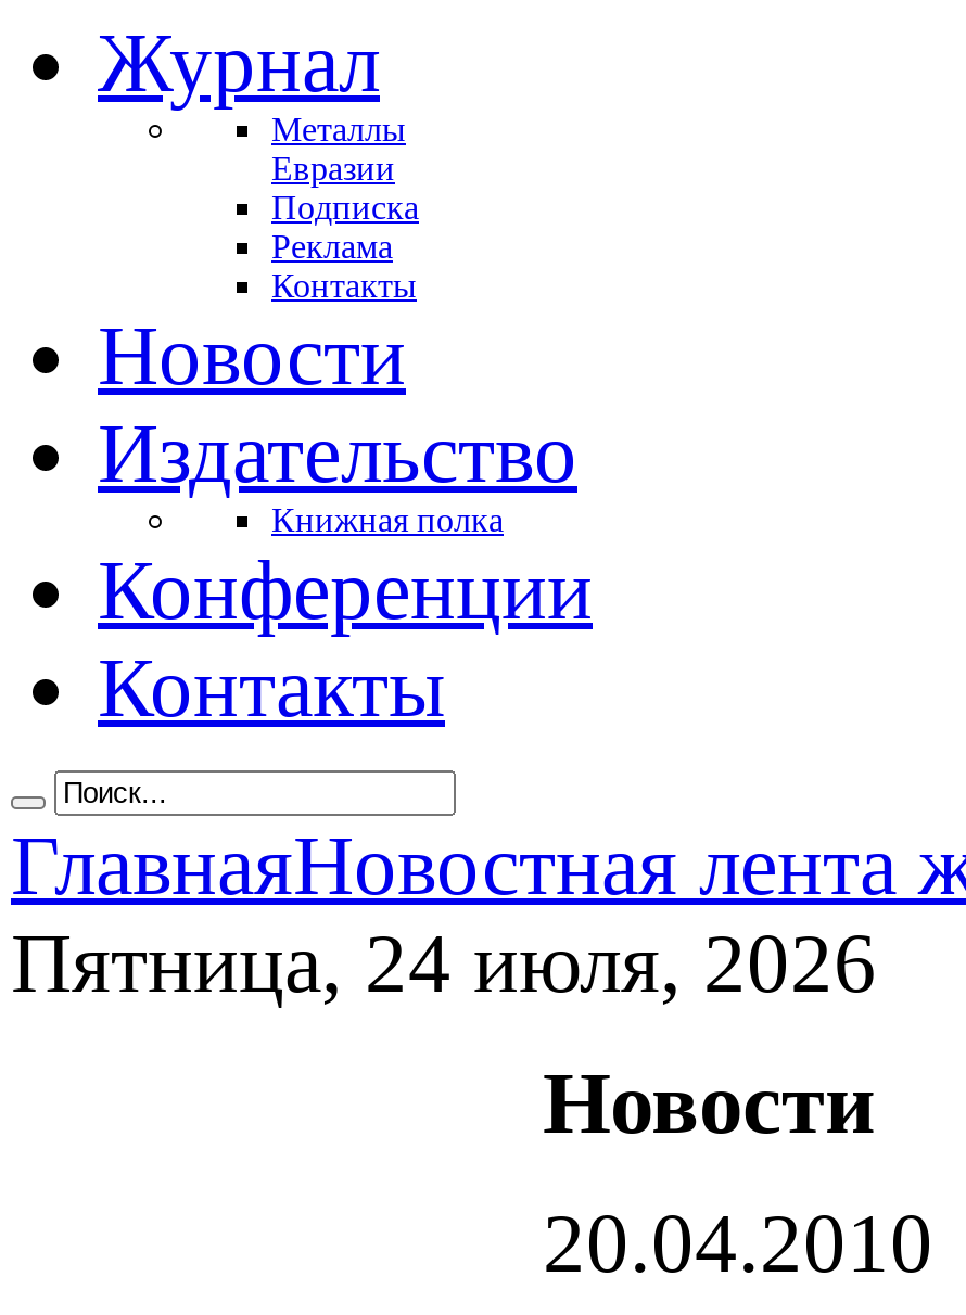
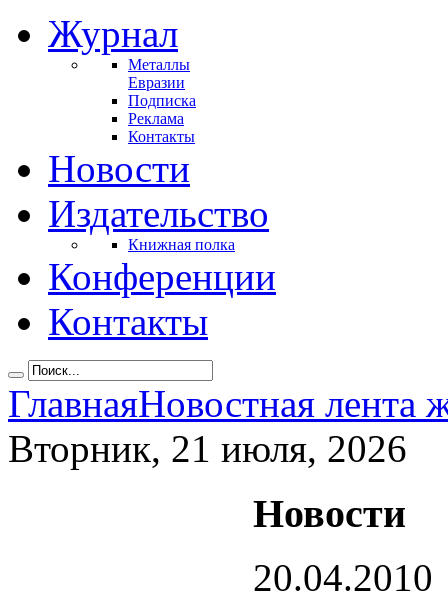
[11,916,877,1009] Пятница, 24 июля, 2026 -> [8,427,407,470] Вторник, 21 июля, 2026

